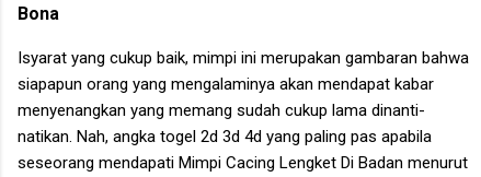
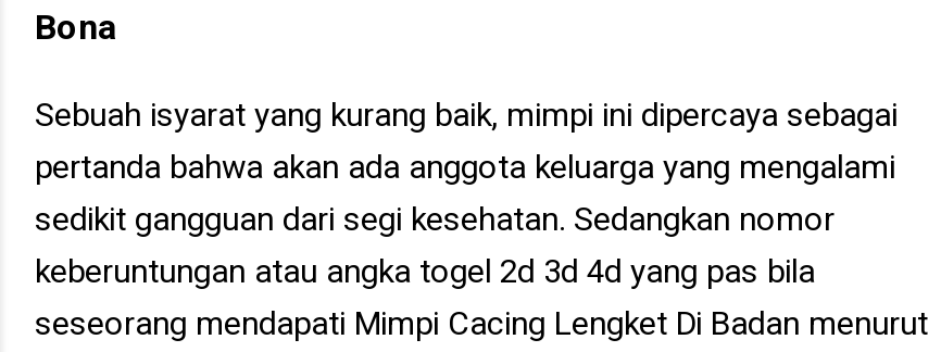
[18,48,469,146] Isyarat yang cukup baik, mimpi ini merupakan gambaran bahwa | siapapun orang yang mengalaminya akan mendapat kabar | menyenangkan yang memang sudah cukup lama dinanti- | natikan. Nah, angka togel 2d 3d 4d yang paling pas apabila -> [35,95,898,291] Sebuah isyarat yang kurang baik, mimpi ini dipercaya sebagai | pertanda bahwa akan ada anggota keluarga yang mengalami | sedikit gangguan dari segi kesehatan. Sedangkan nomor | keberuntungan atau angka togel 2d 3d 4d yang pas bila

